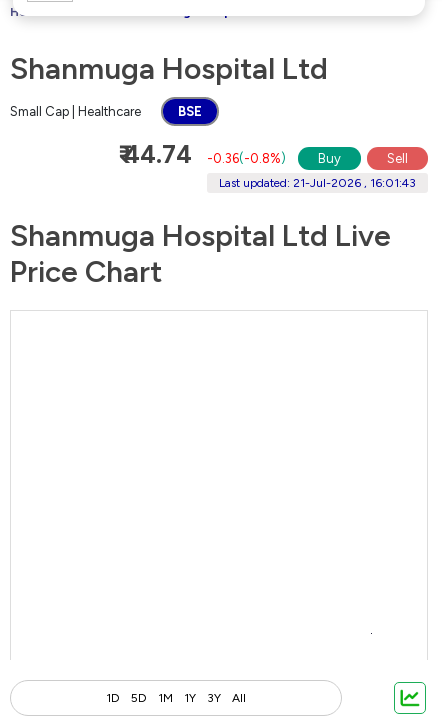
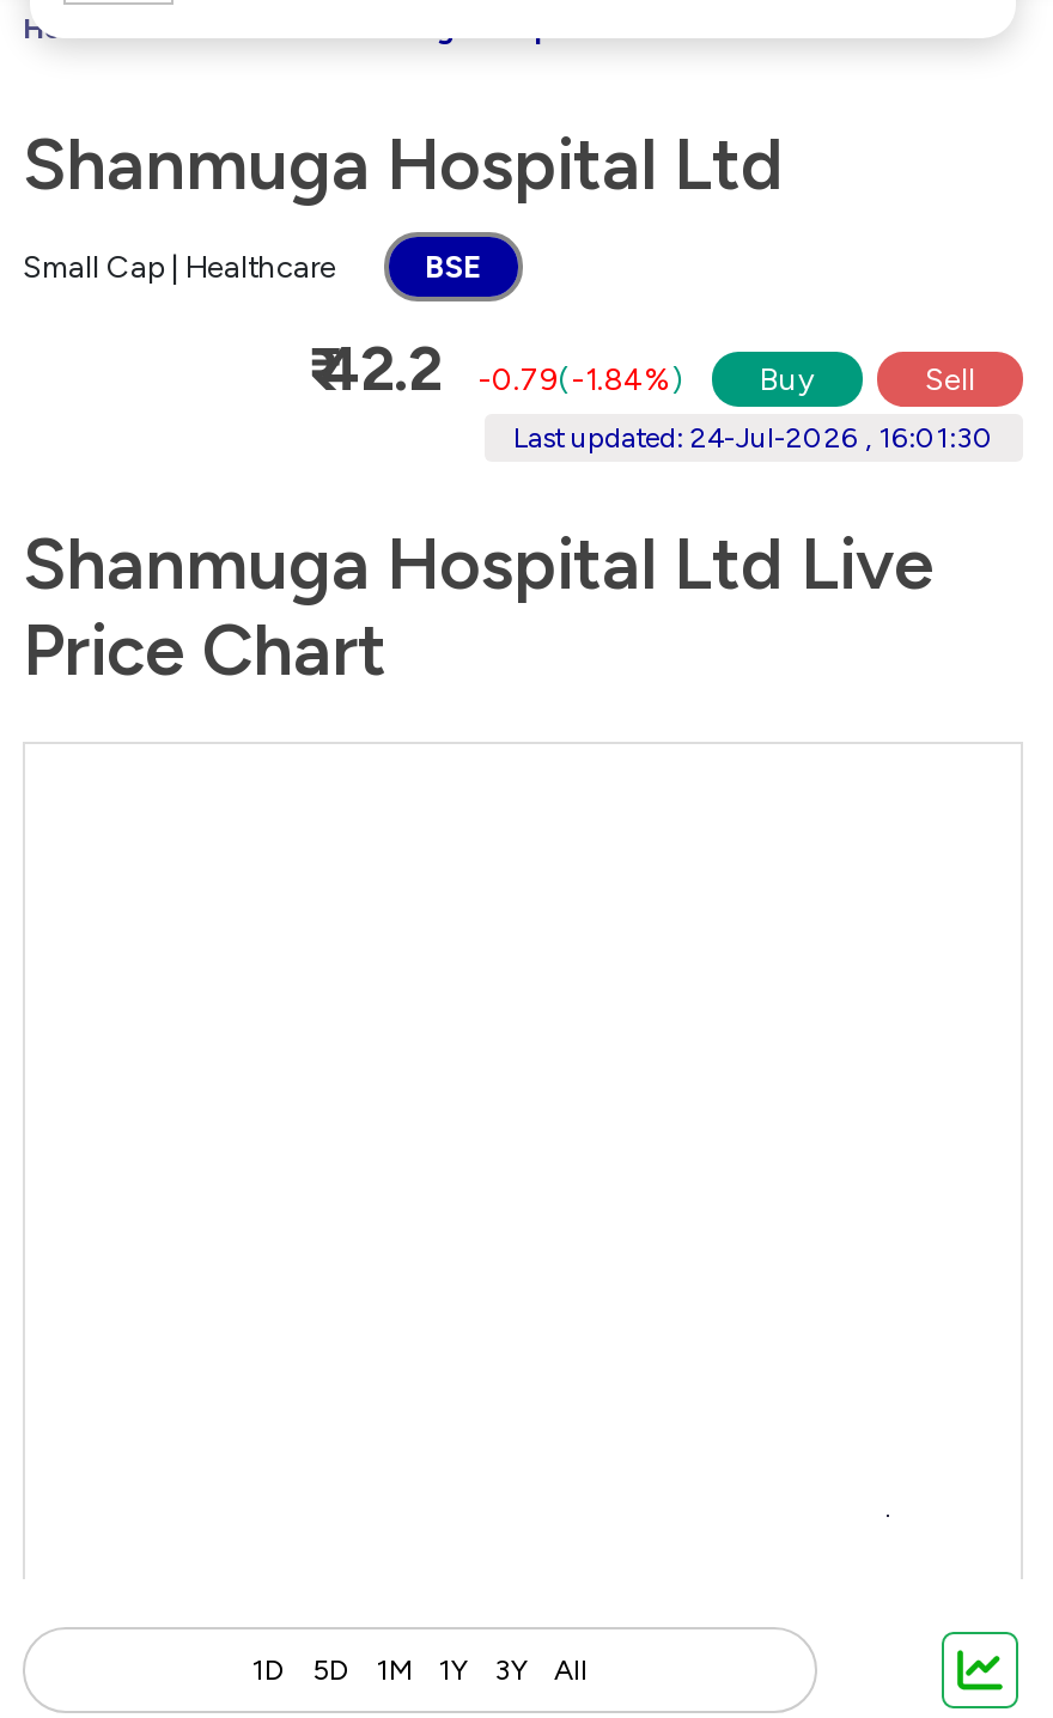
[118,138,192,168] ₹ 44.74 -> [308,331,442,403] ₹ 42.2
[207,150,289,165] -0.36(-0.8%) -> [477,360,690,396] -0.79(-1.84%)
[219,175,416,189] Last updated: 21-Jul-2026 , 16:01:43 -> [513,420,994,453] Last updated: 24-Jul-2026 , 16:01:30

